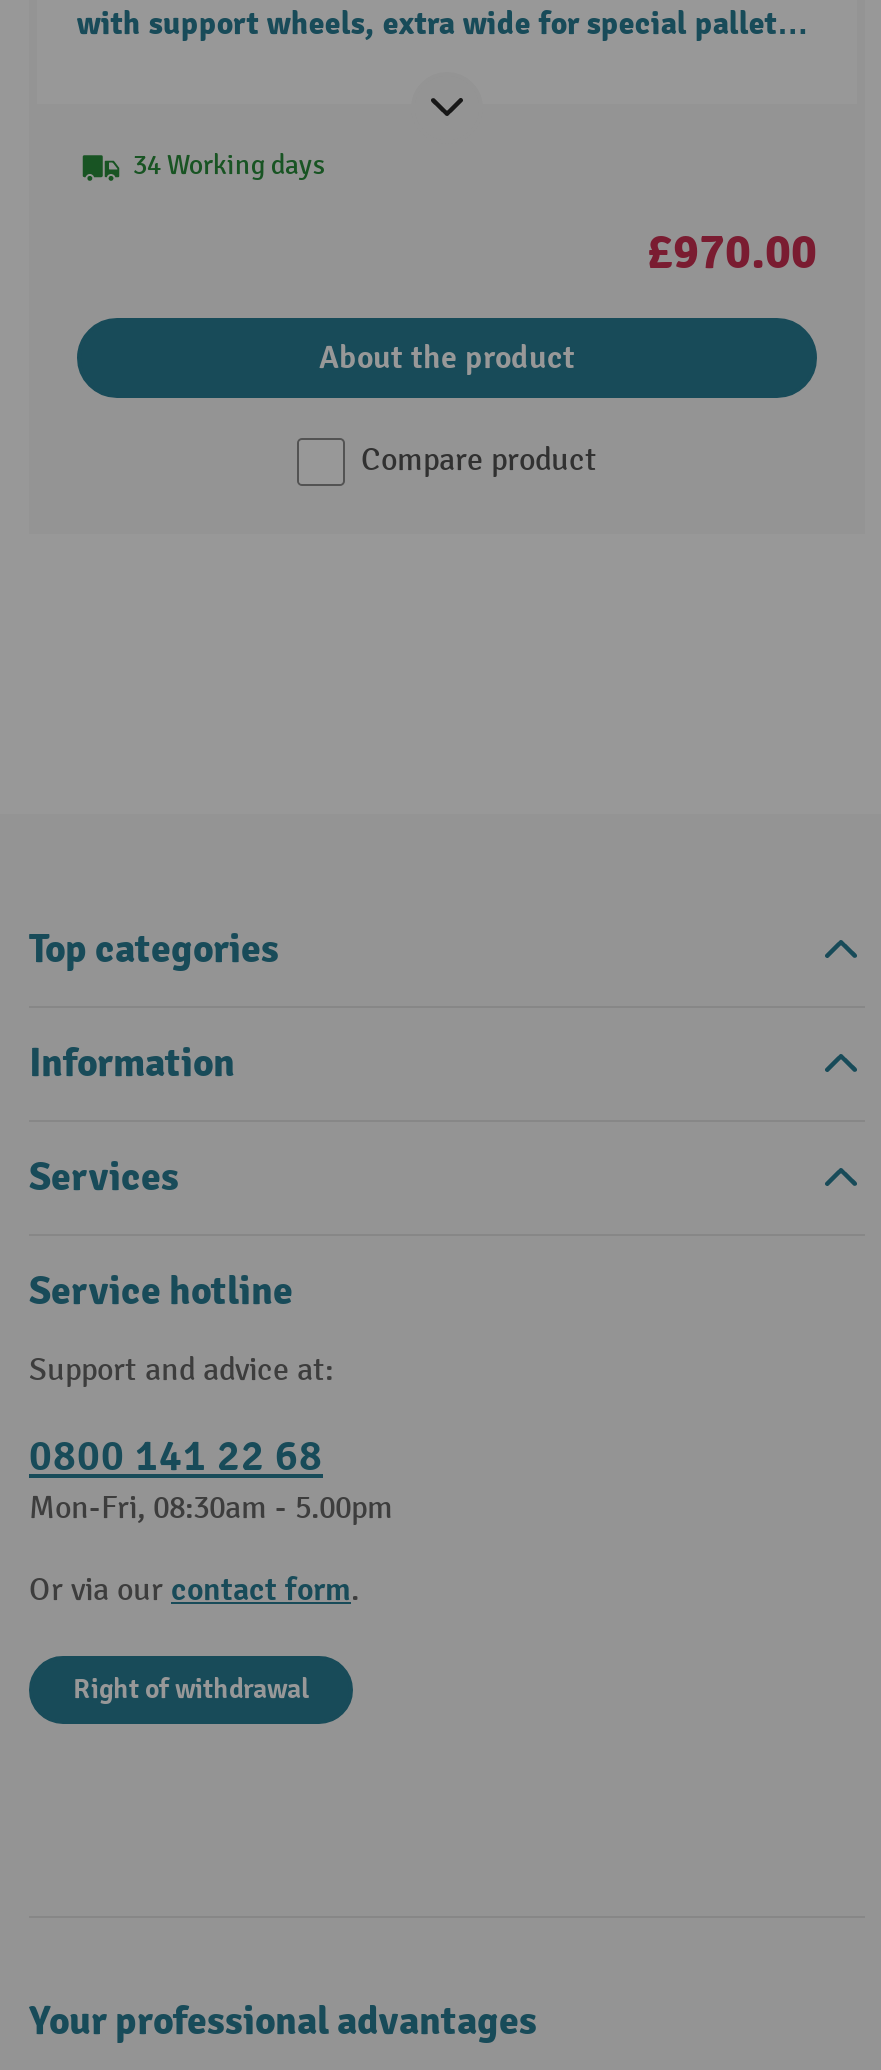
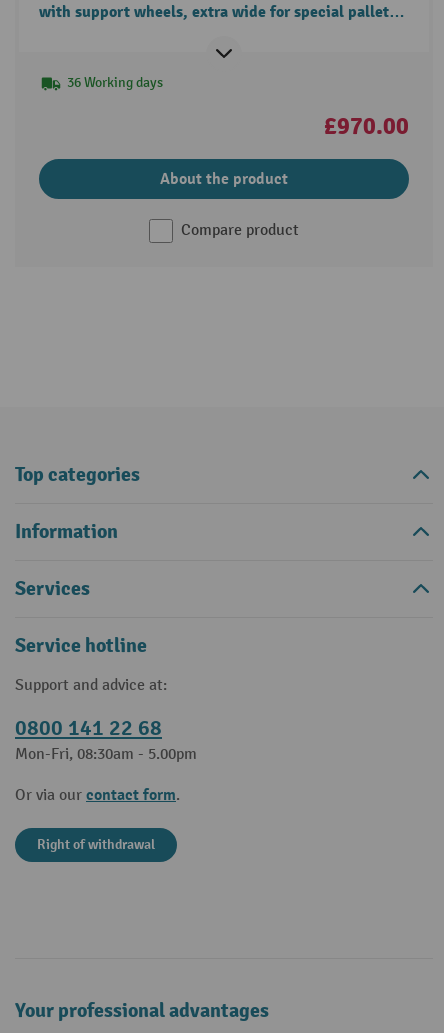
[133,148,325,182] 34 Working days -> [67,74,163,91] 36 Working days

